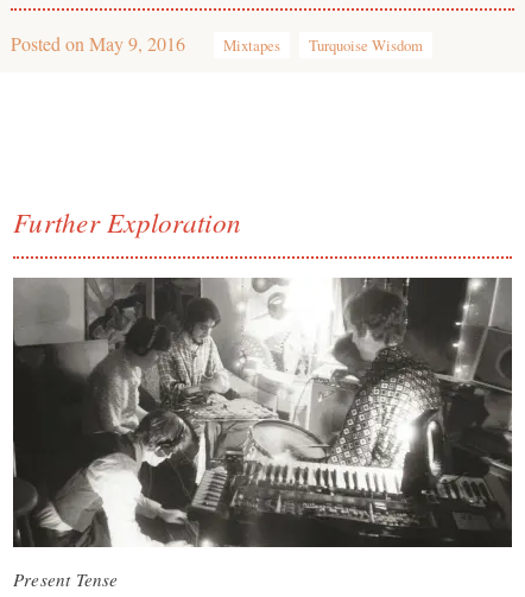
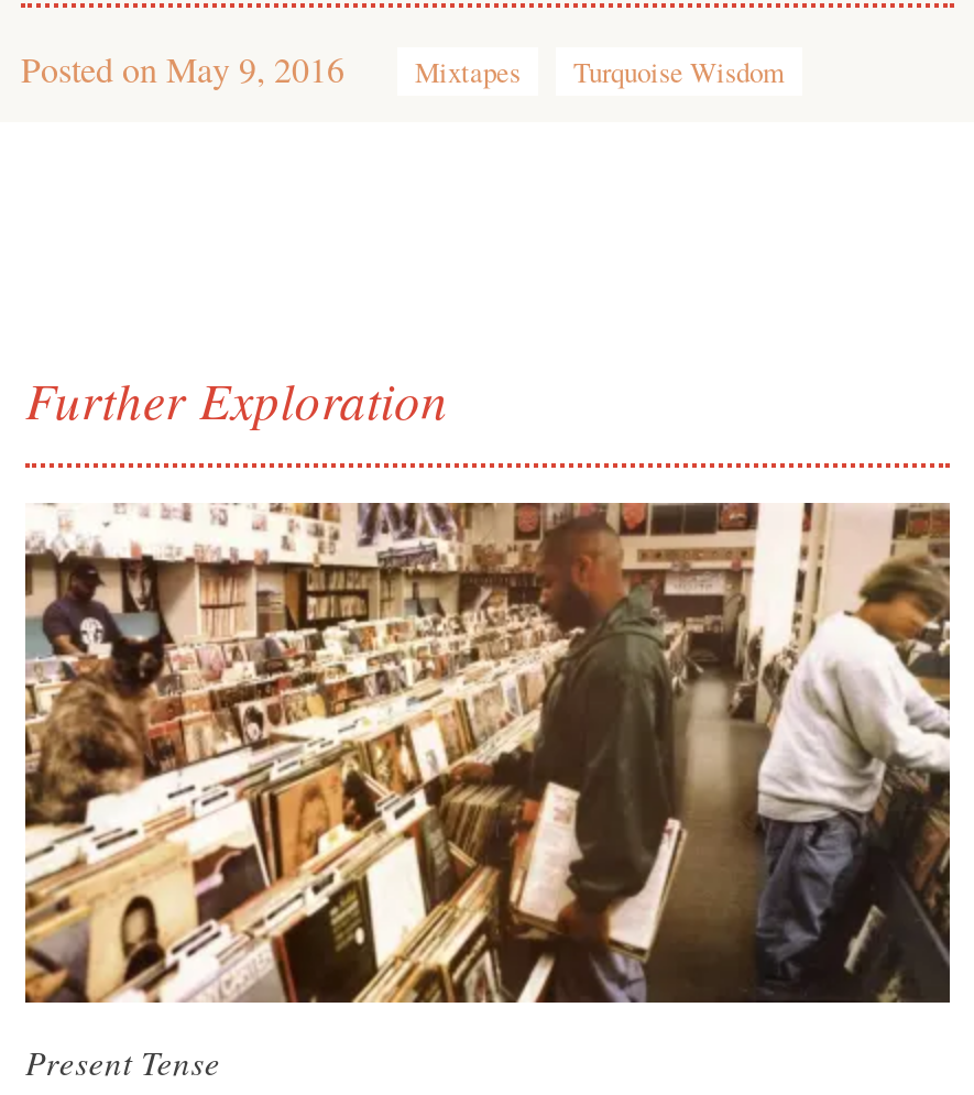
[12,277,513,548] [image] -> [23,501,952,1005] [image]

